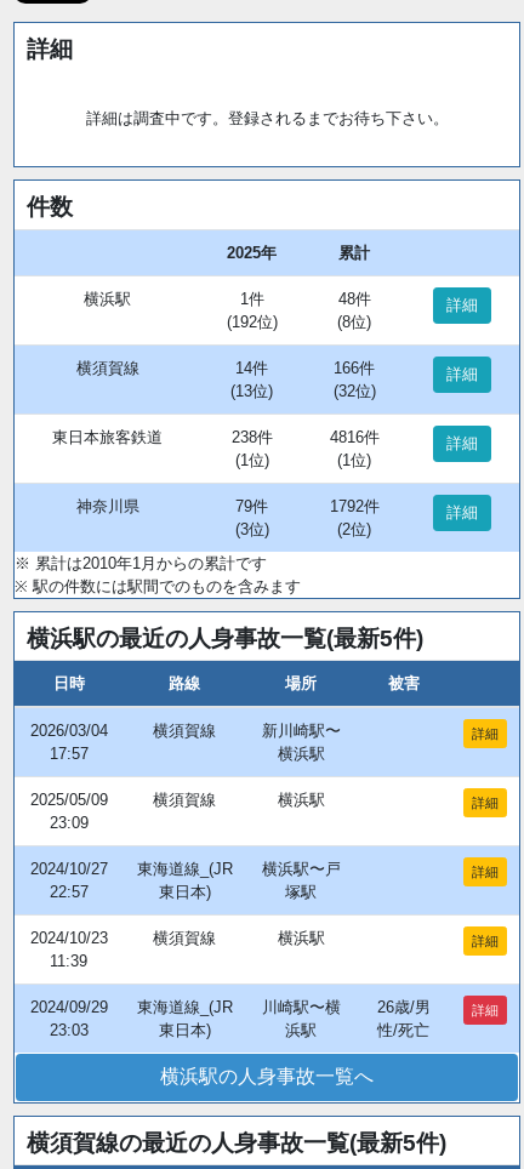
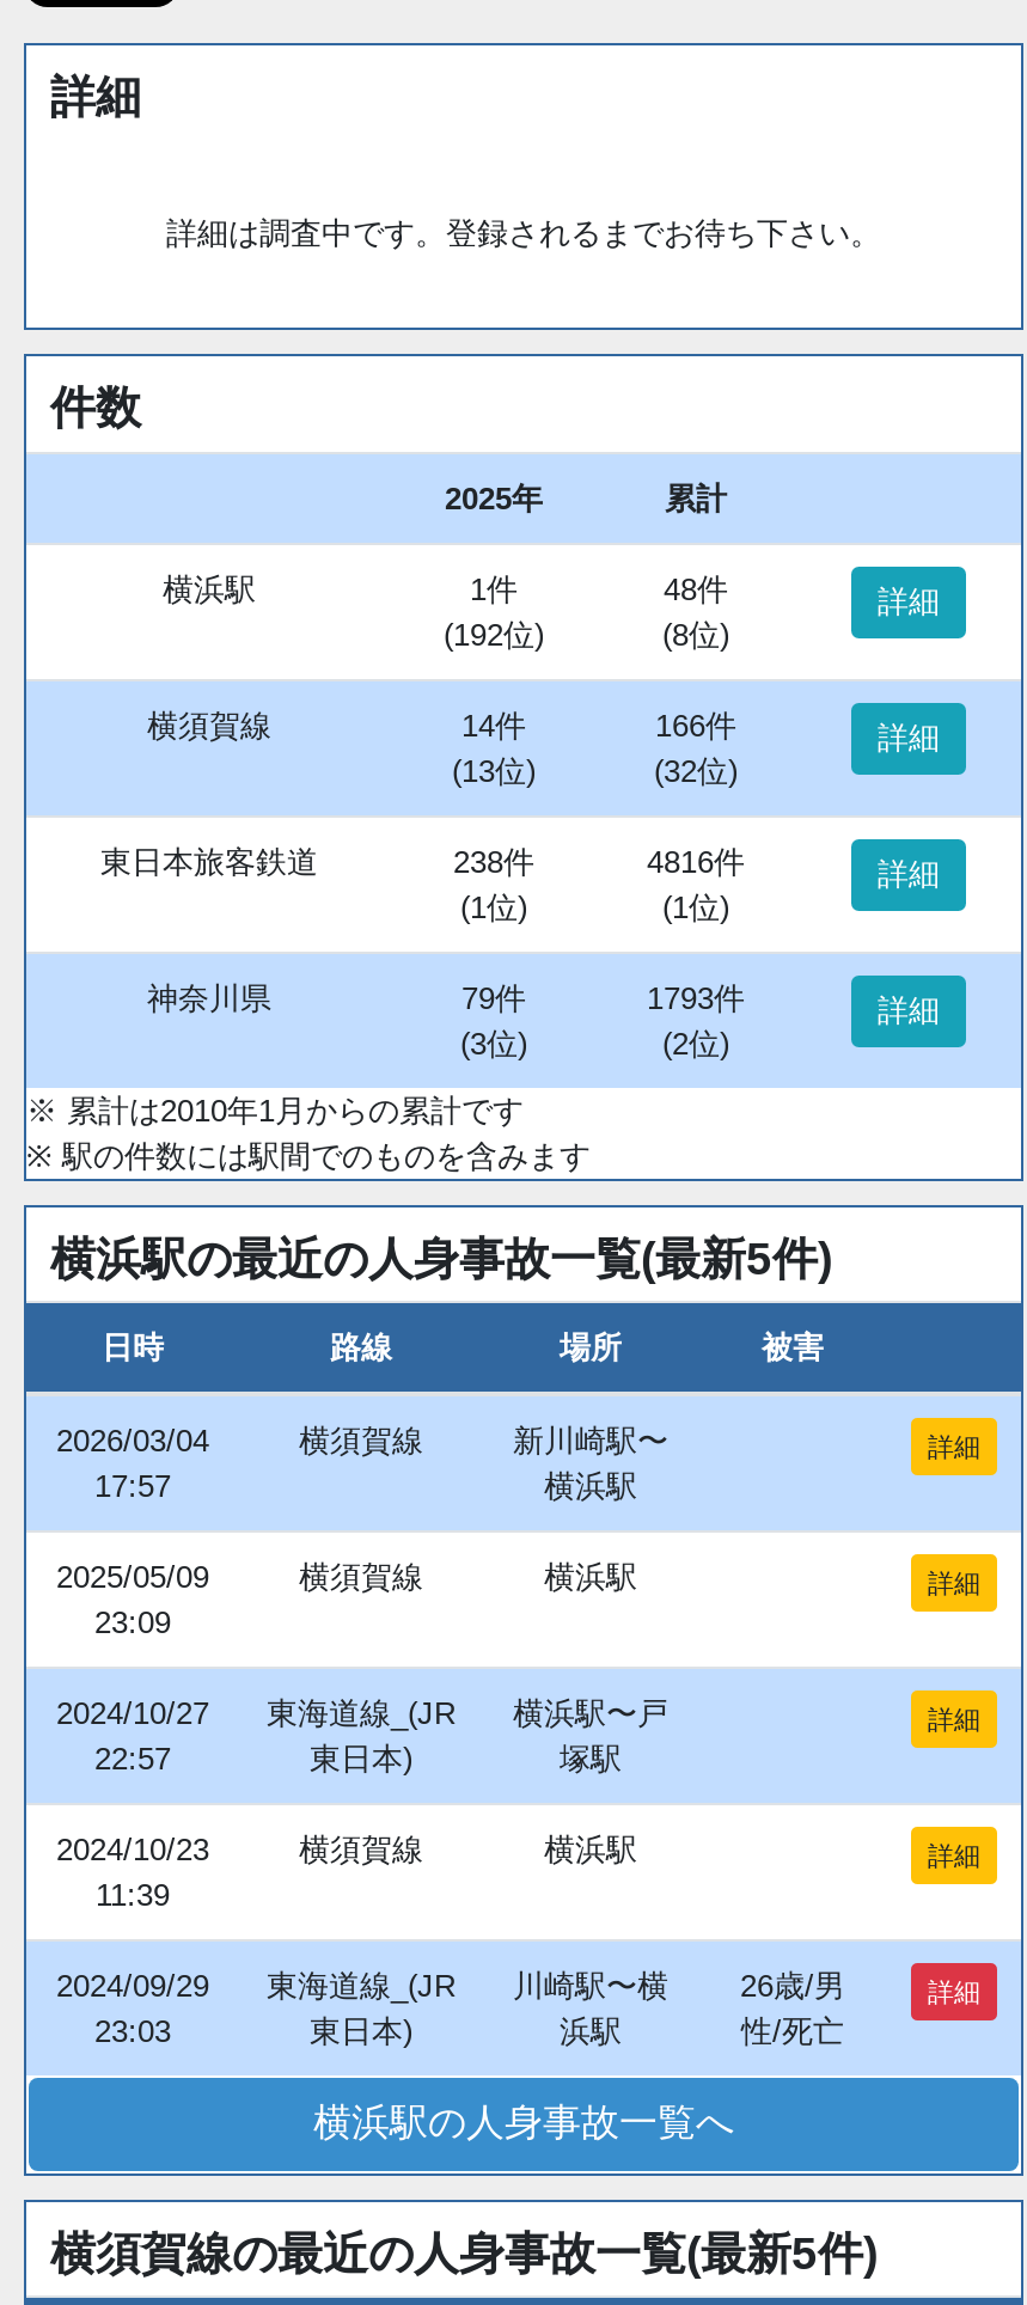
[329,497,379,515] 1792件 -> [647,979,745,1015] 1793件

